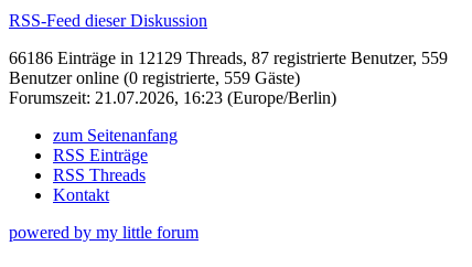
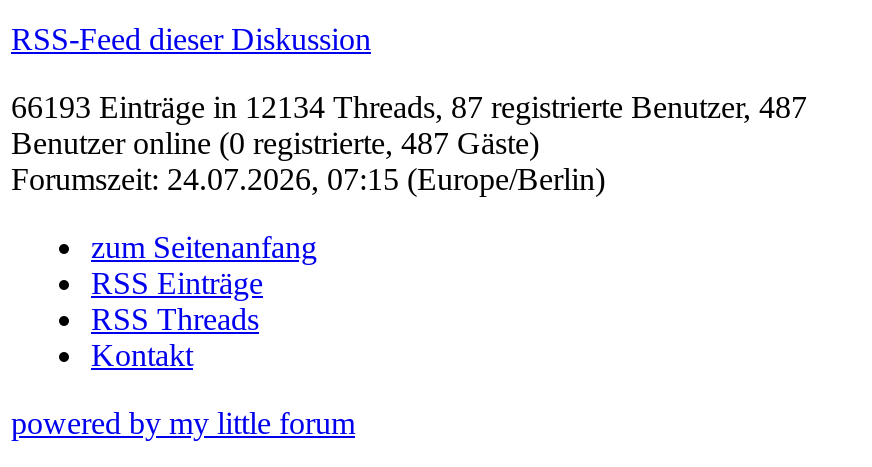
[9,49,448,68] 66186 Einträge in 12129 Threads, 87 registrierte Benutzer, 559 -> [11,91,807,125] 66193 Einträge in 12134 Threads, 87 registrierte Benutzer, 487
[9,69,300,88] Benutzer online (0 registrierte, 559 Gäste) -> [11,127,539,161] Benutzer online (0 registrierte, 487 Gäste)
[9,89,336,107] Forumszeit: 21.07.2026, 16:23 (Europe/Berlin) -> [11,163,605,197] Forumszeit: 24.07.2026, 07:15 (Europe/Berlin)

